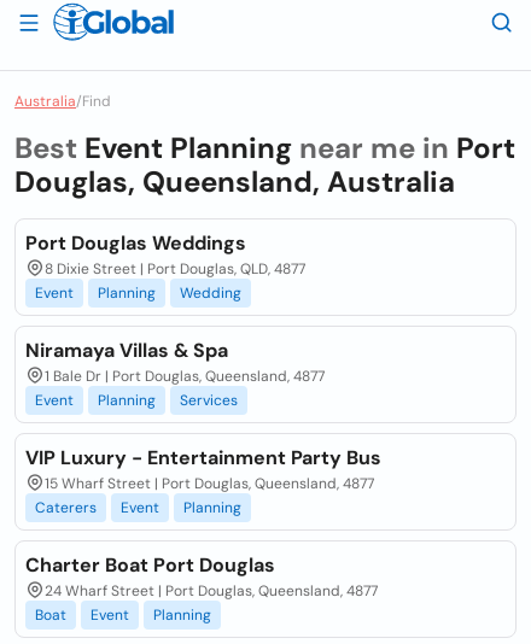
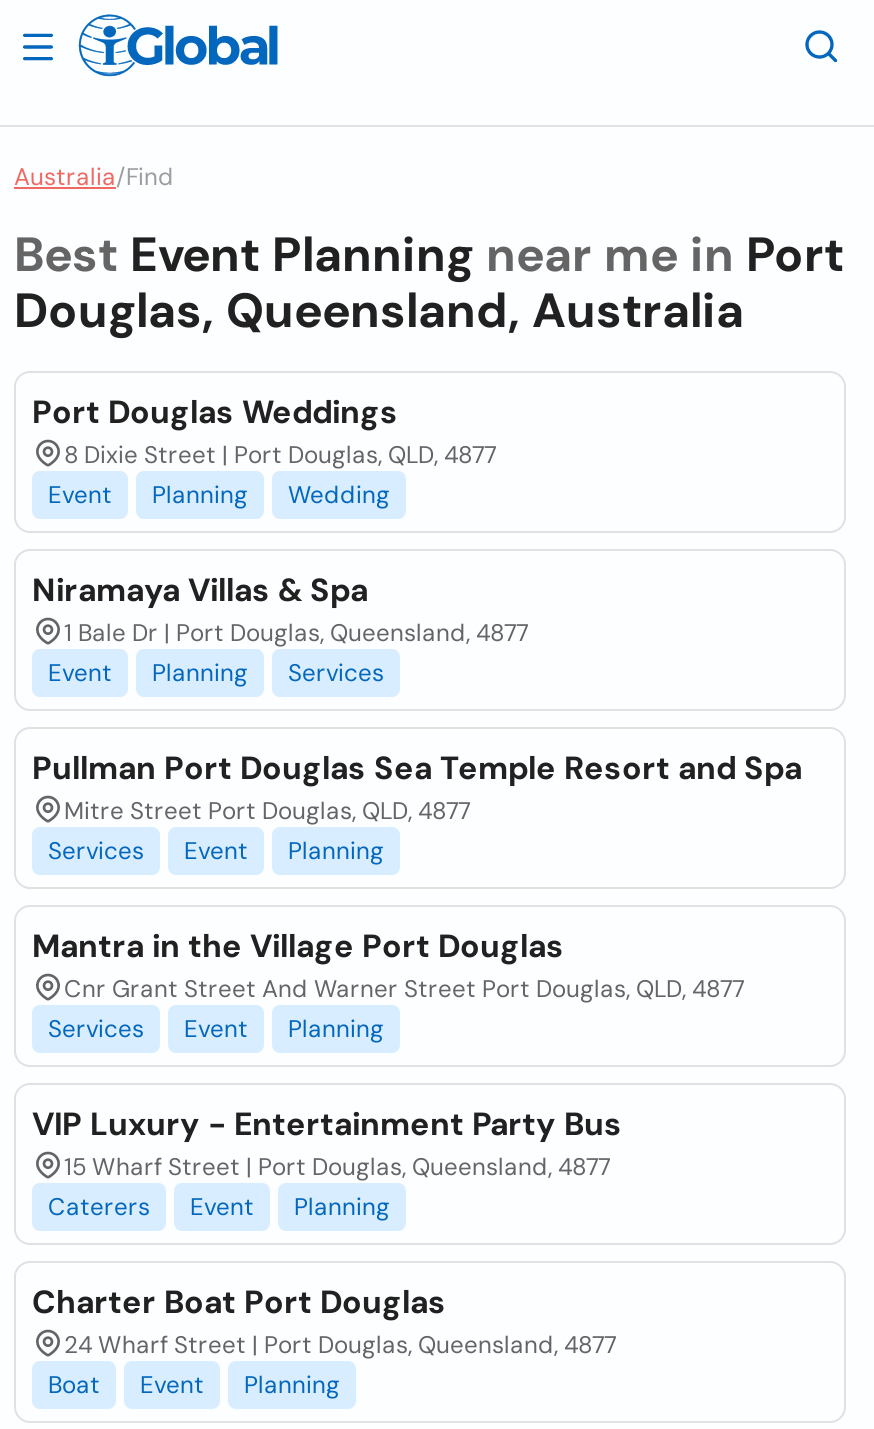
none -> [32,747,802,1045] Pullman Port Douglas Sea Temple Resort and Spa | Mitre Street Port Douglas, QLD, 4877 | Services | Event | Planning | Mantra in the Village Port Douglas | Cnr Grant Street And Warner Street Port Douglas, QLD, 4877 | Services | Event | Planning

